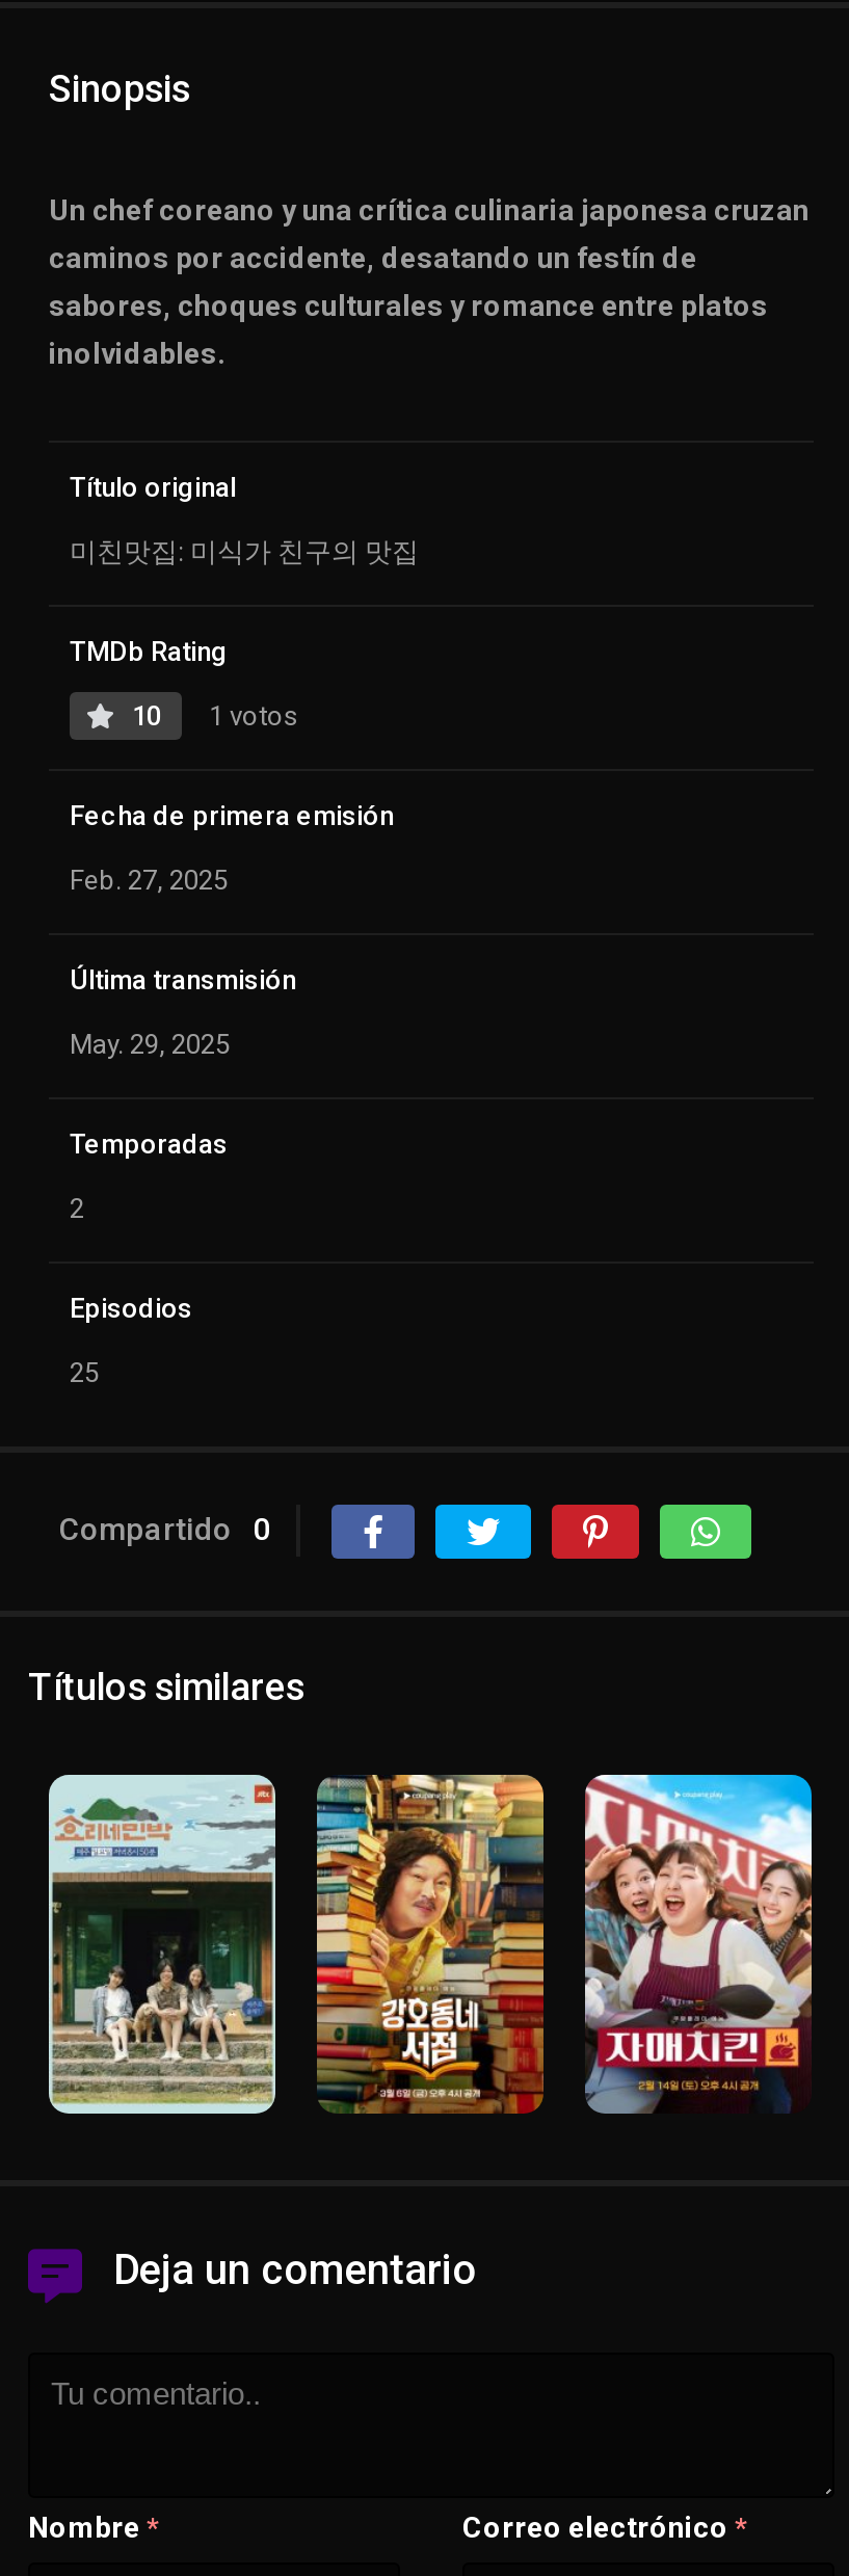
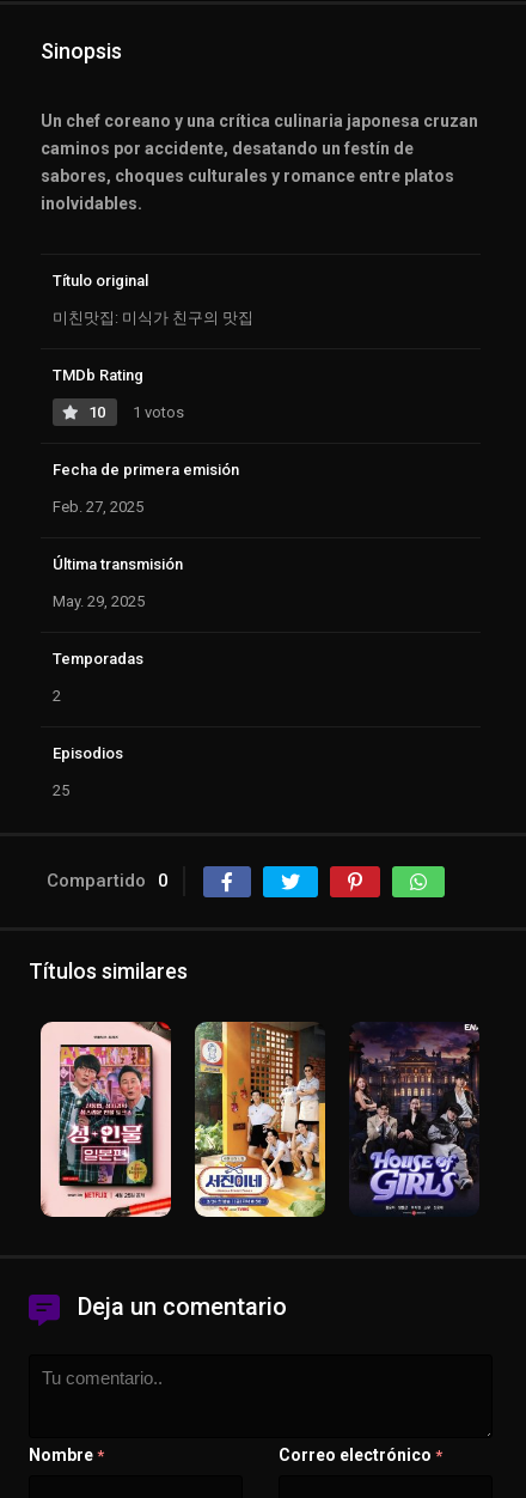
[49,1773,277,2116] [image] -> [41,1021,172,1218] [image]
[315,1773,546,2116] [image] -> [194,1021,326,1218] [image]
[583,1773,814,2116] [image] -> [349,1022,479,1217] [image]

